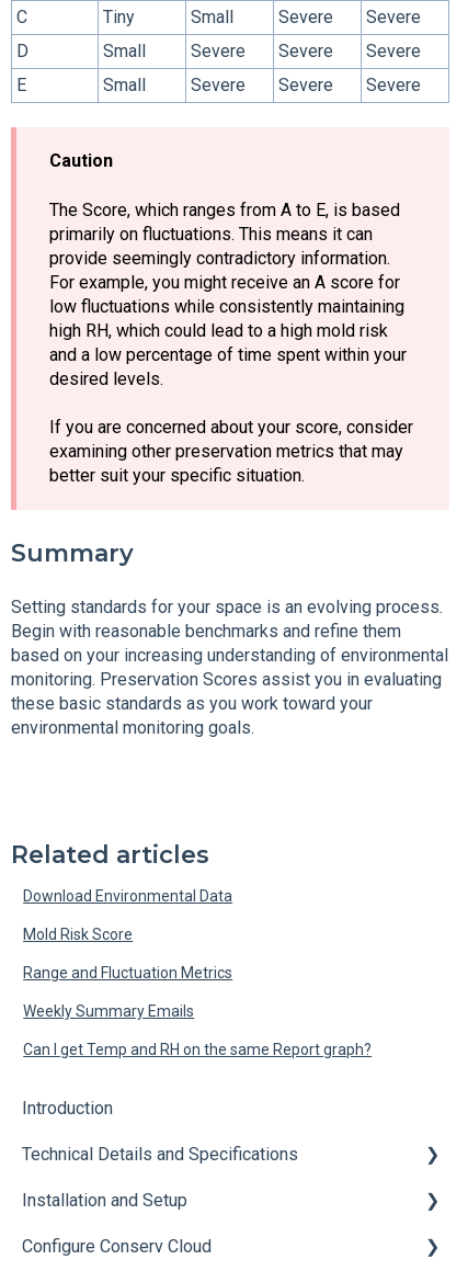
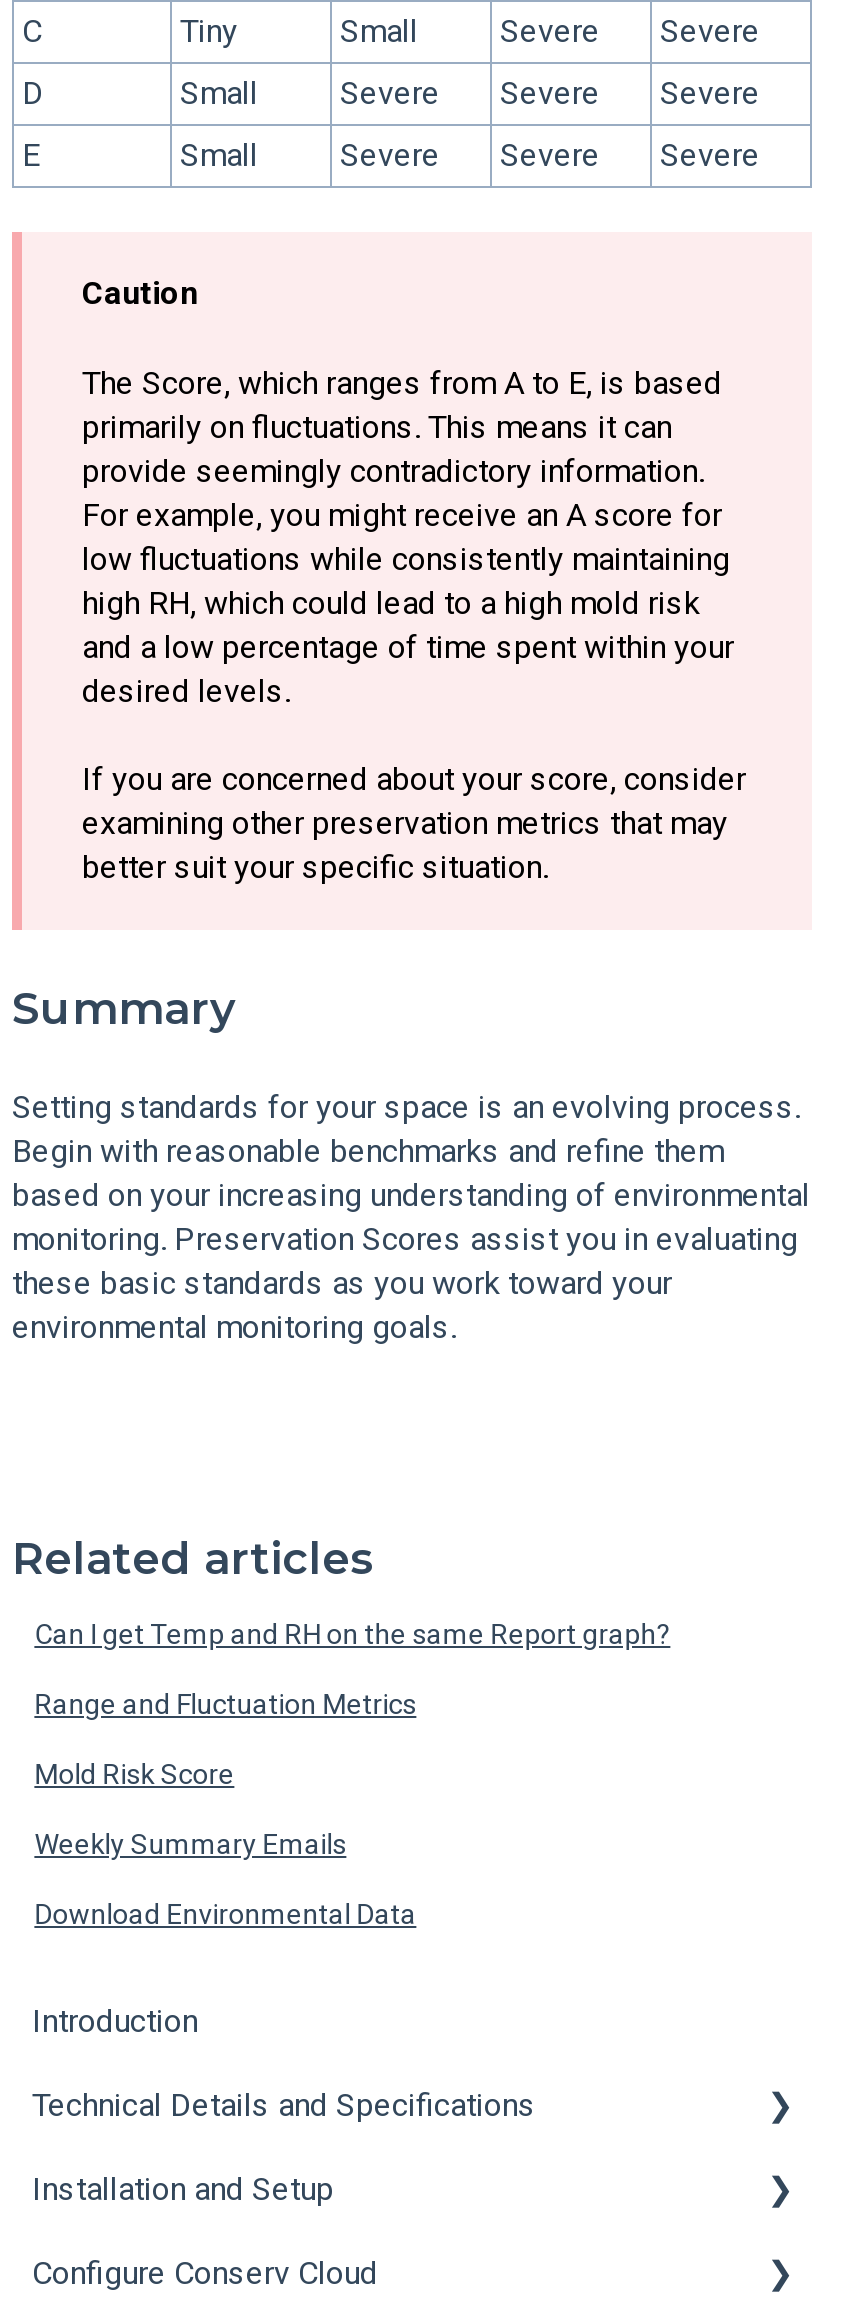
moved [23,888,233,905] -> [34,1899,416,1931]: Download Environmental Data
moved [23,926,372,1059] -> [34,1619,670,1861]: Mold Risk Score | Range and Fluctuation Metrics | Weekly Summary Emails | Can I get Temp and RH on the same Report graph?

